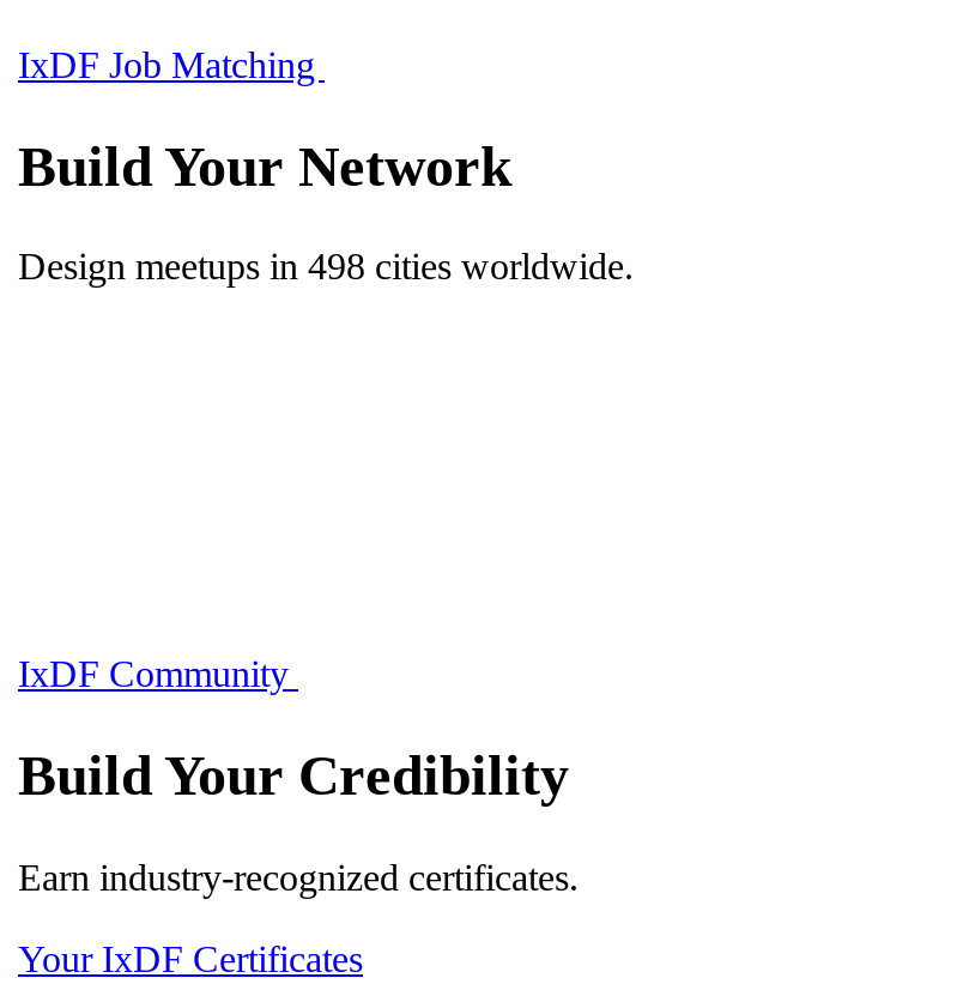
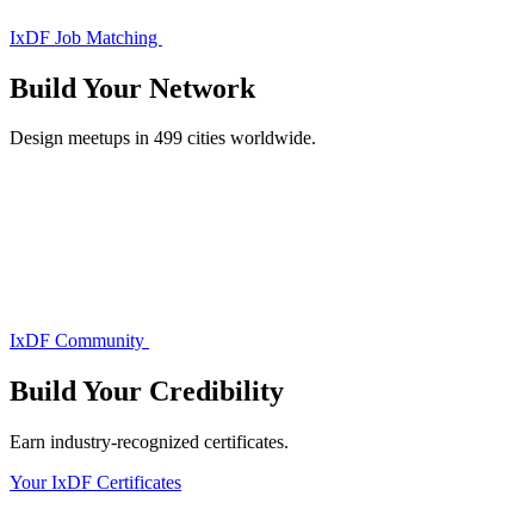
[18,247,634,287] Design meetups in 498 cities worldwide. -> [10,128,316,148] Design meetups in 499 cities worldwide.

